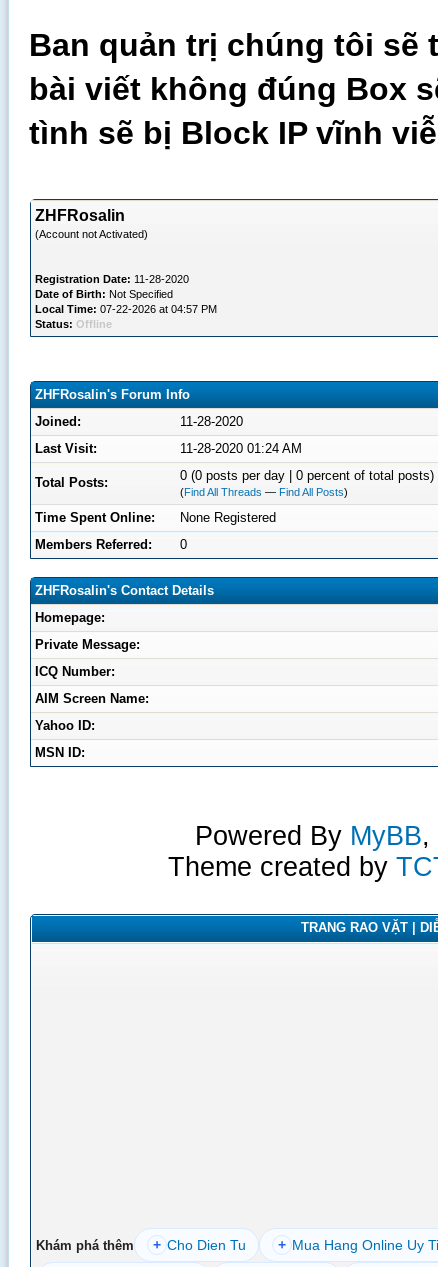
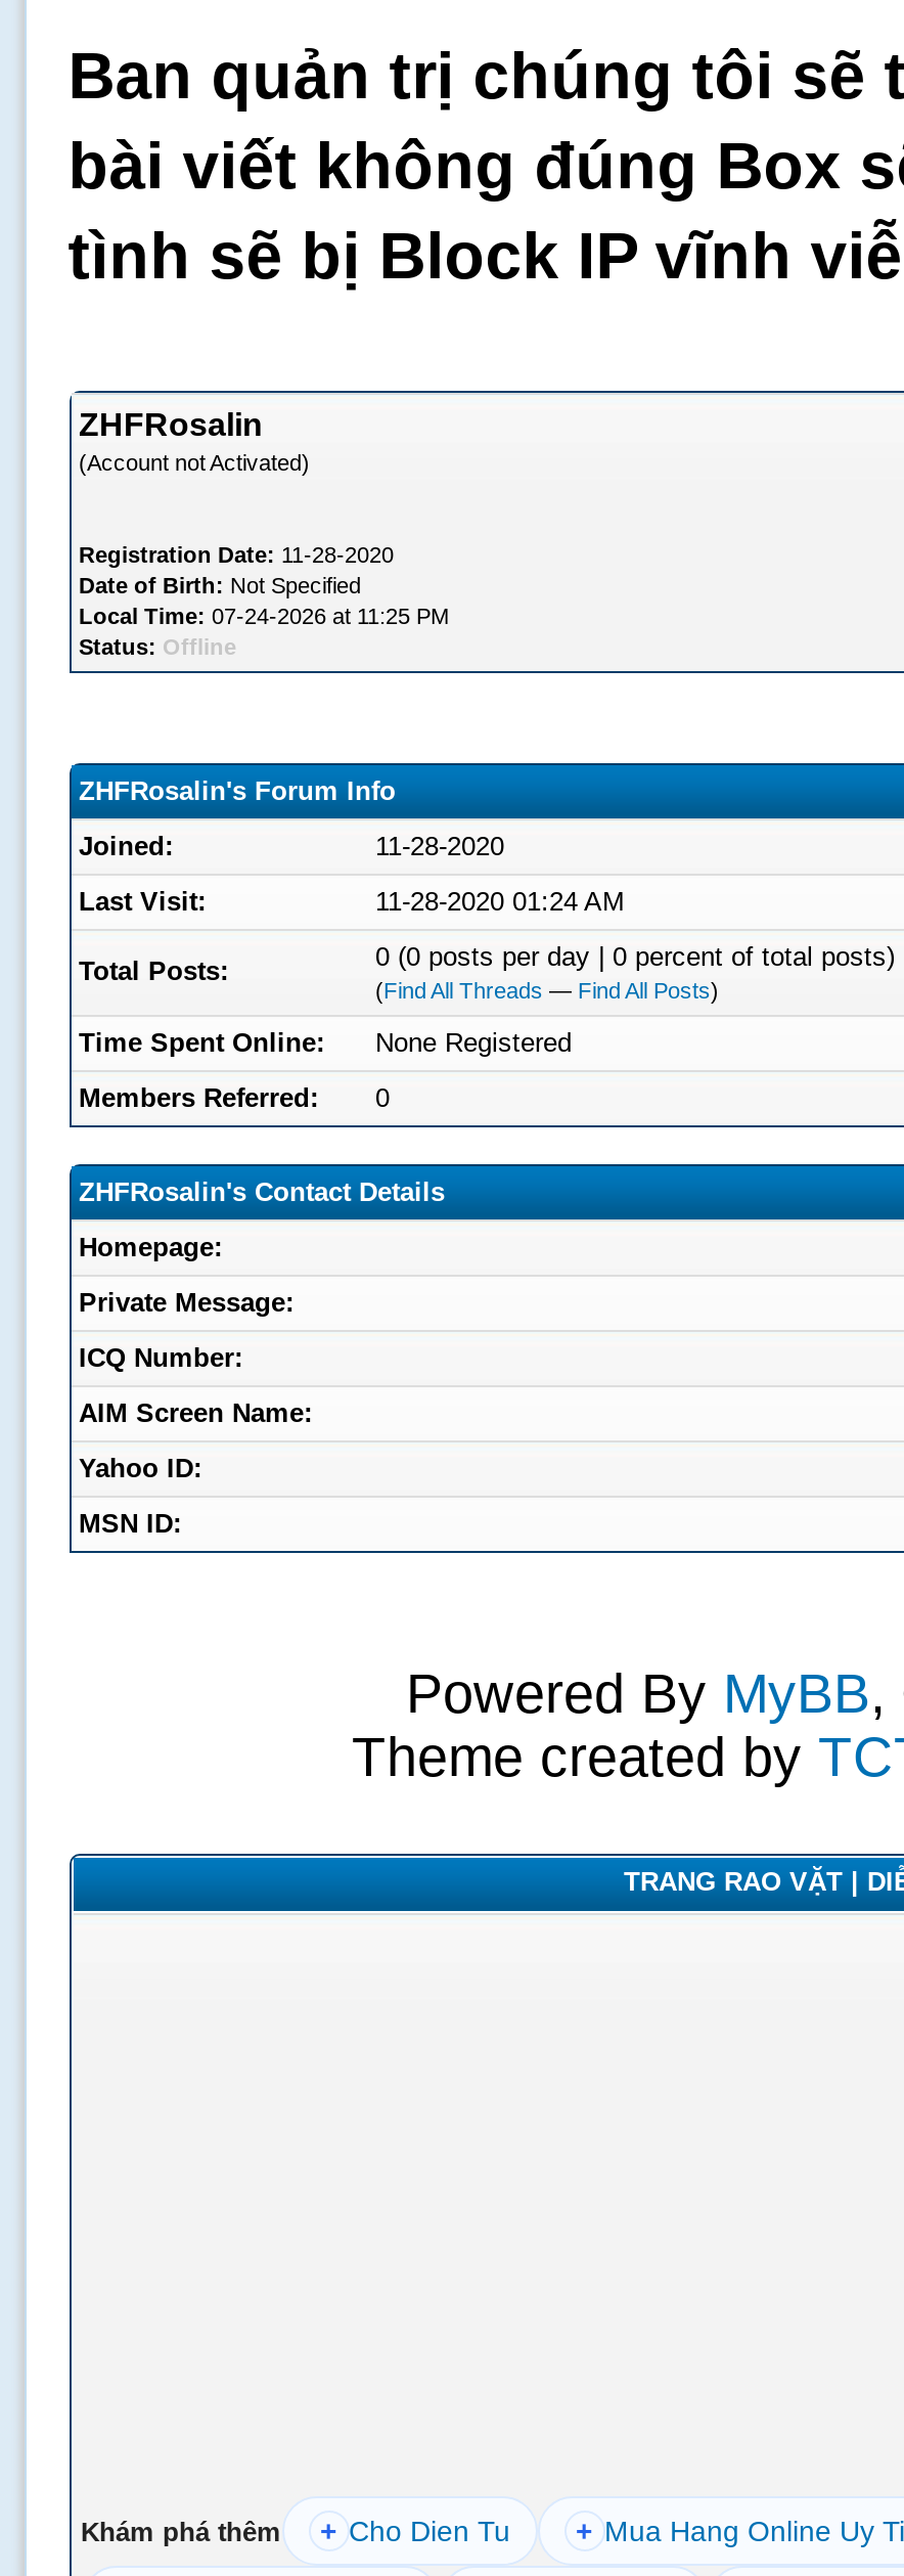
[34,303,216,315] Local Time: 07-22-2026 at 04:57 PM -> [79,604,449,628] Local Time: 07-24-2026 at 11:25 PM

